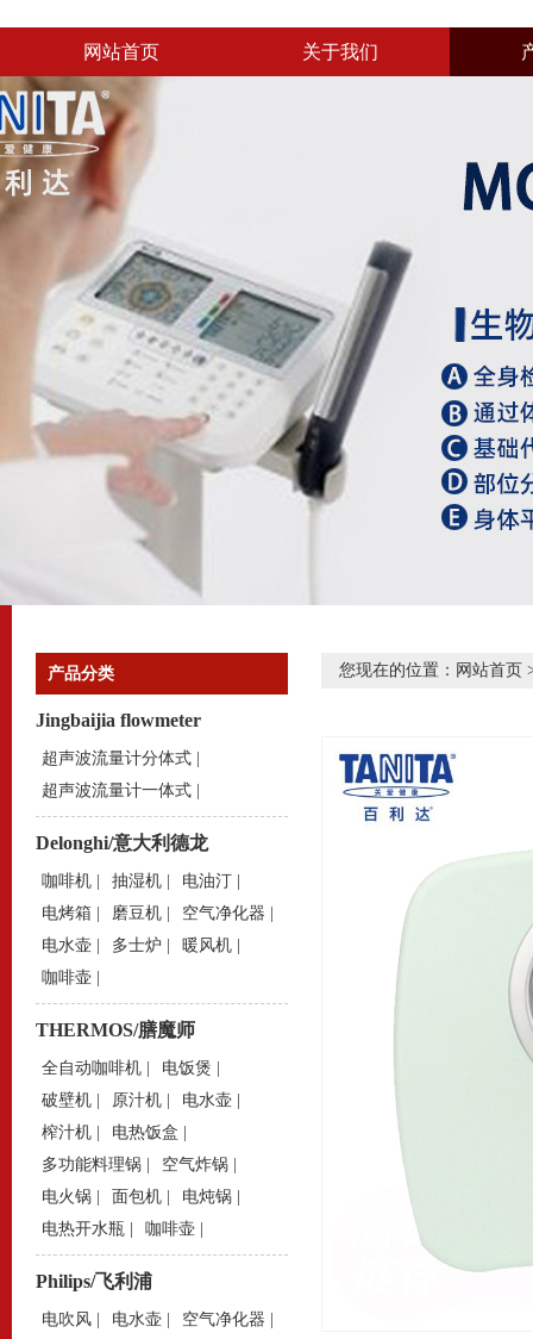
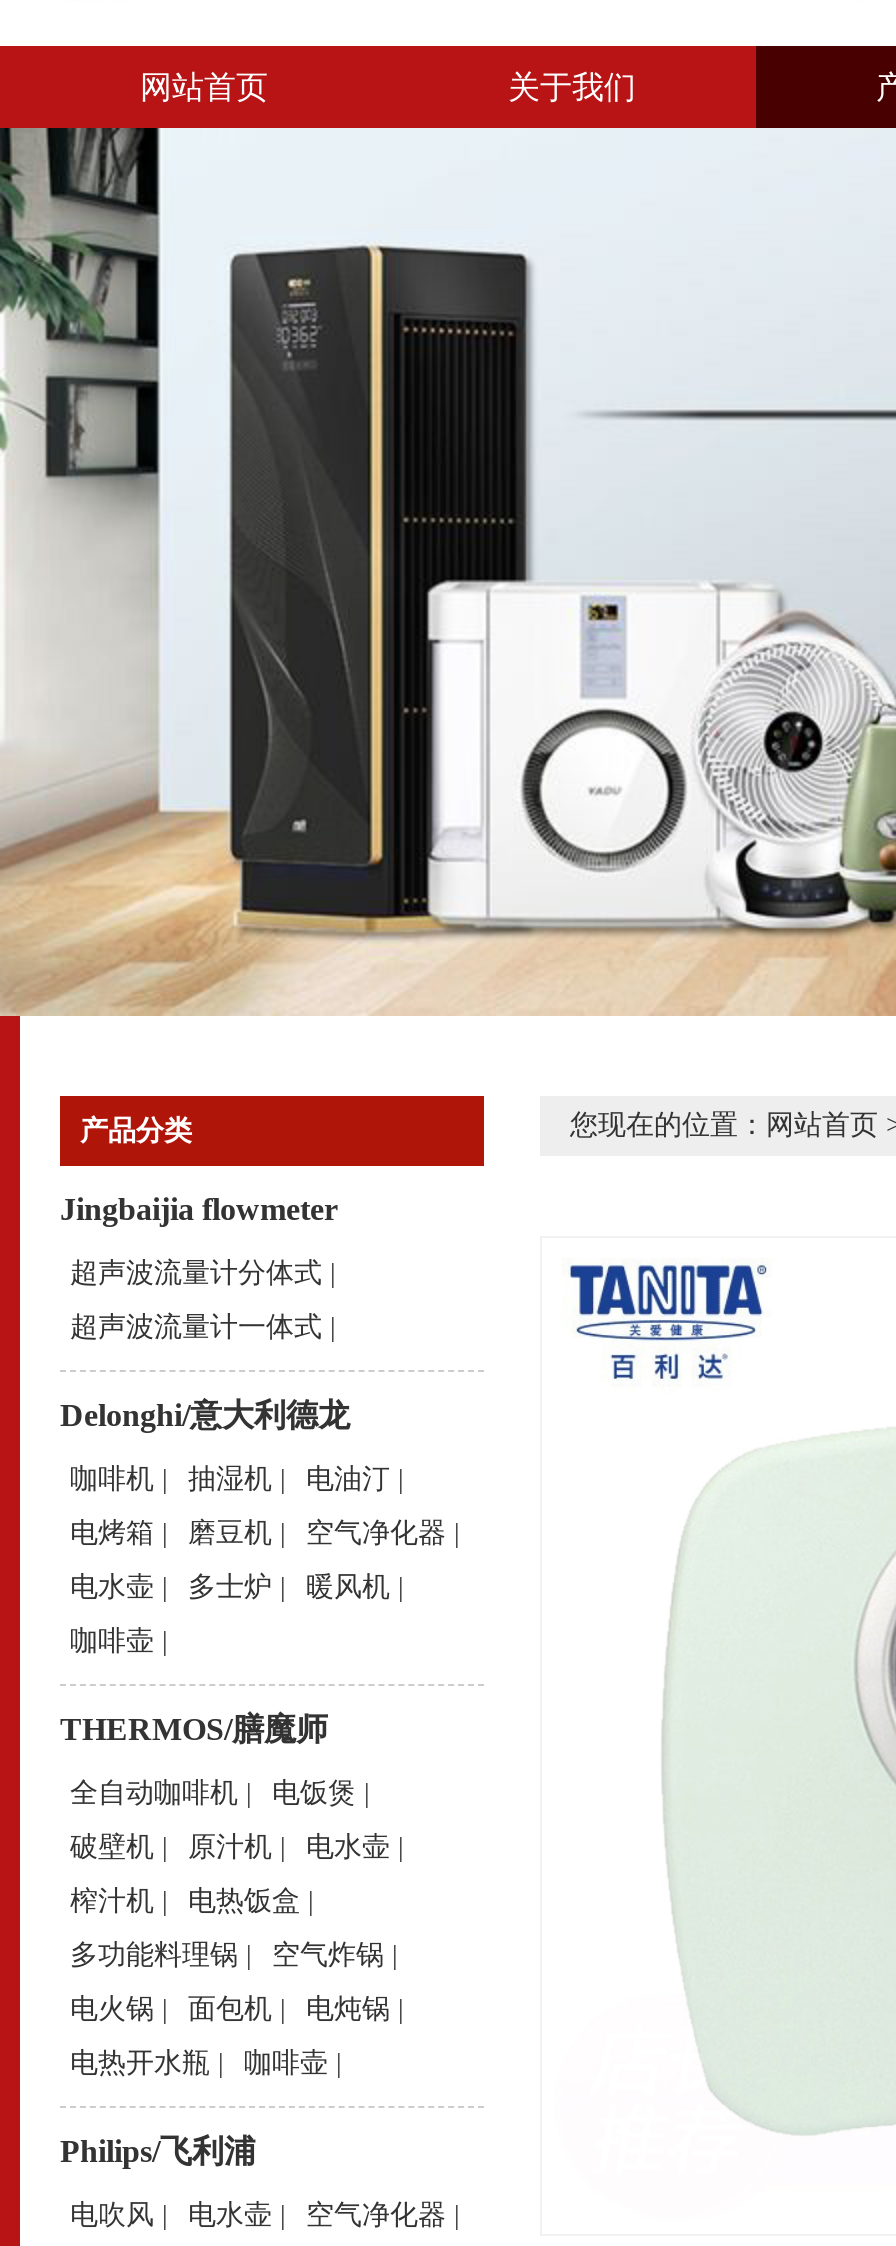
[4,75,529,604] [image] -> [6,126,890,1016] [image]

